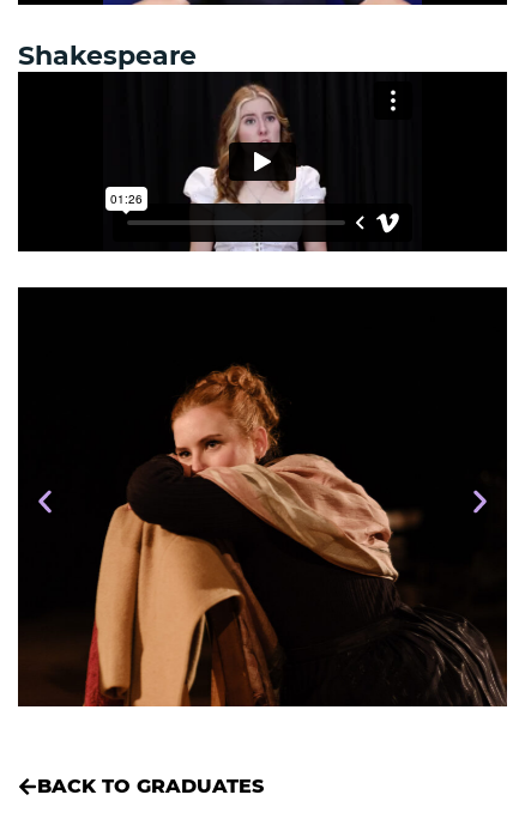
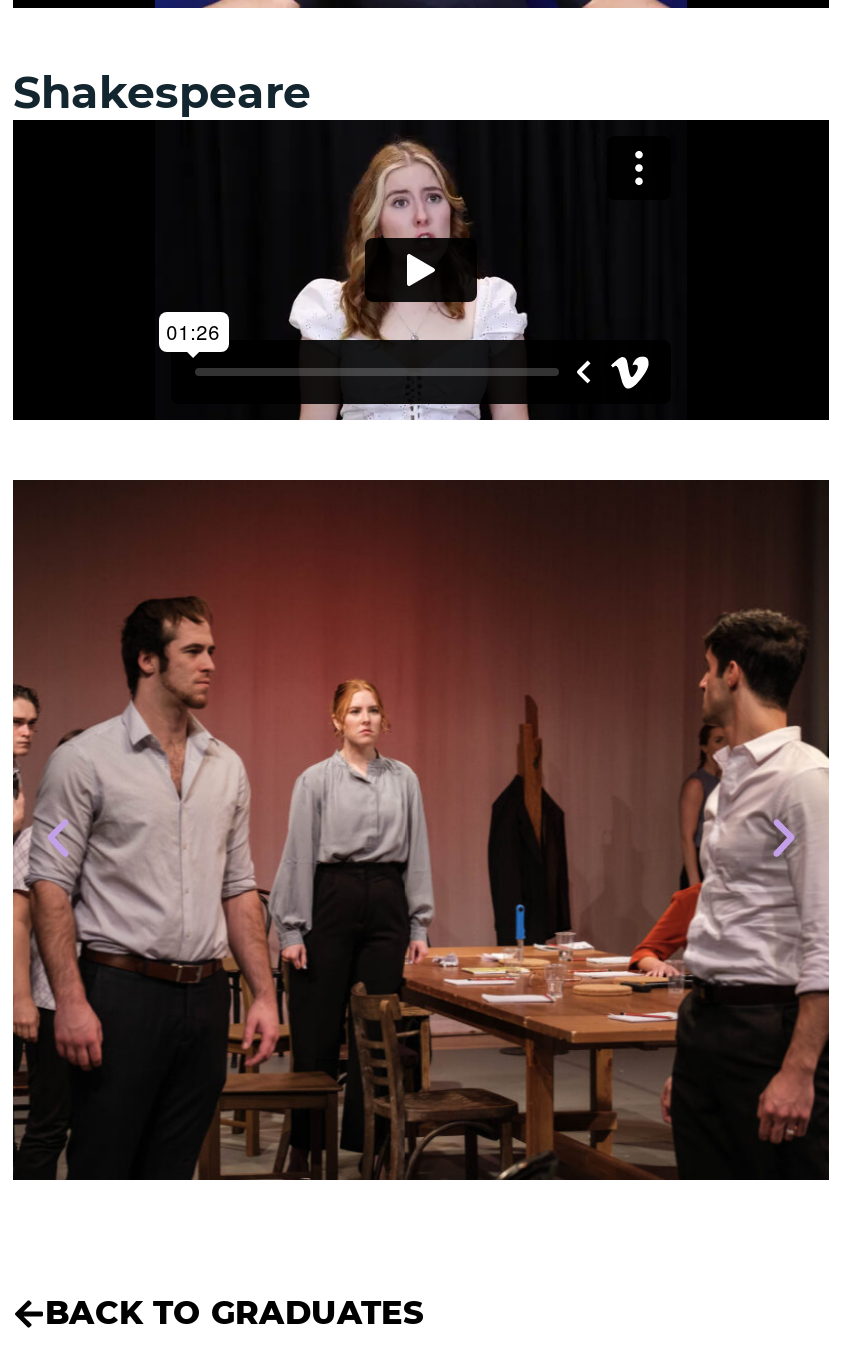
[17,287,508,708] [image] -> [11,480,831,1182] [image]

